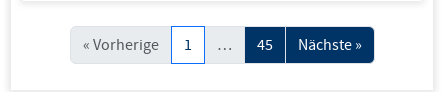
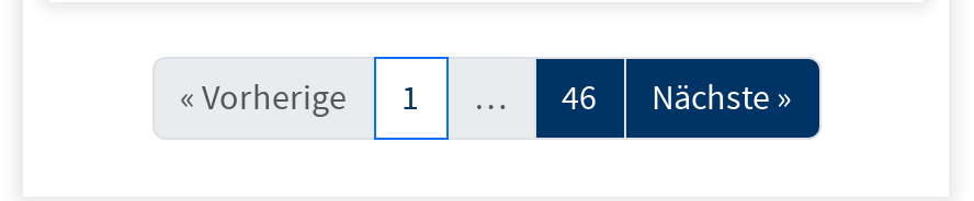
[256,35,272,55] 45 -> [562,77,597,121] 46

